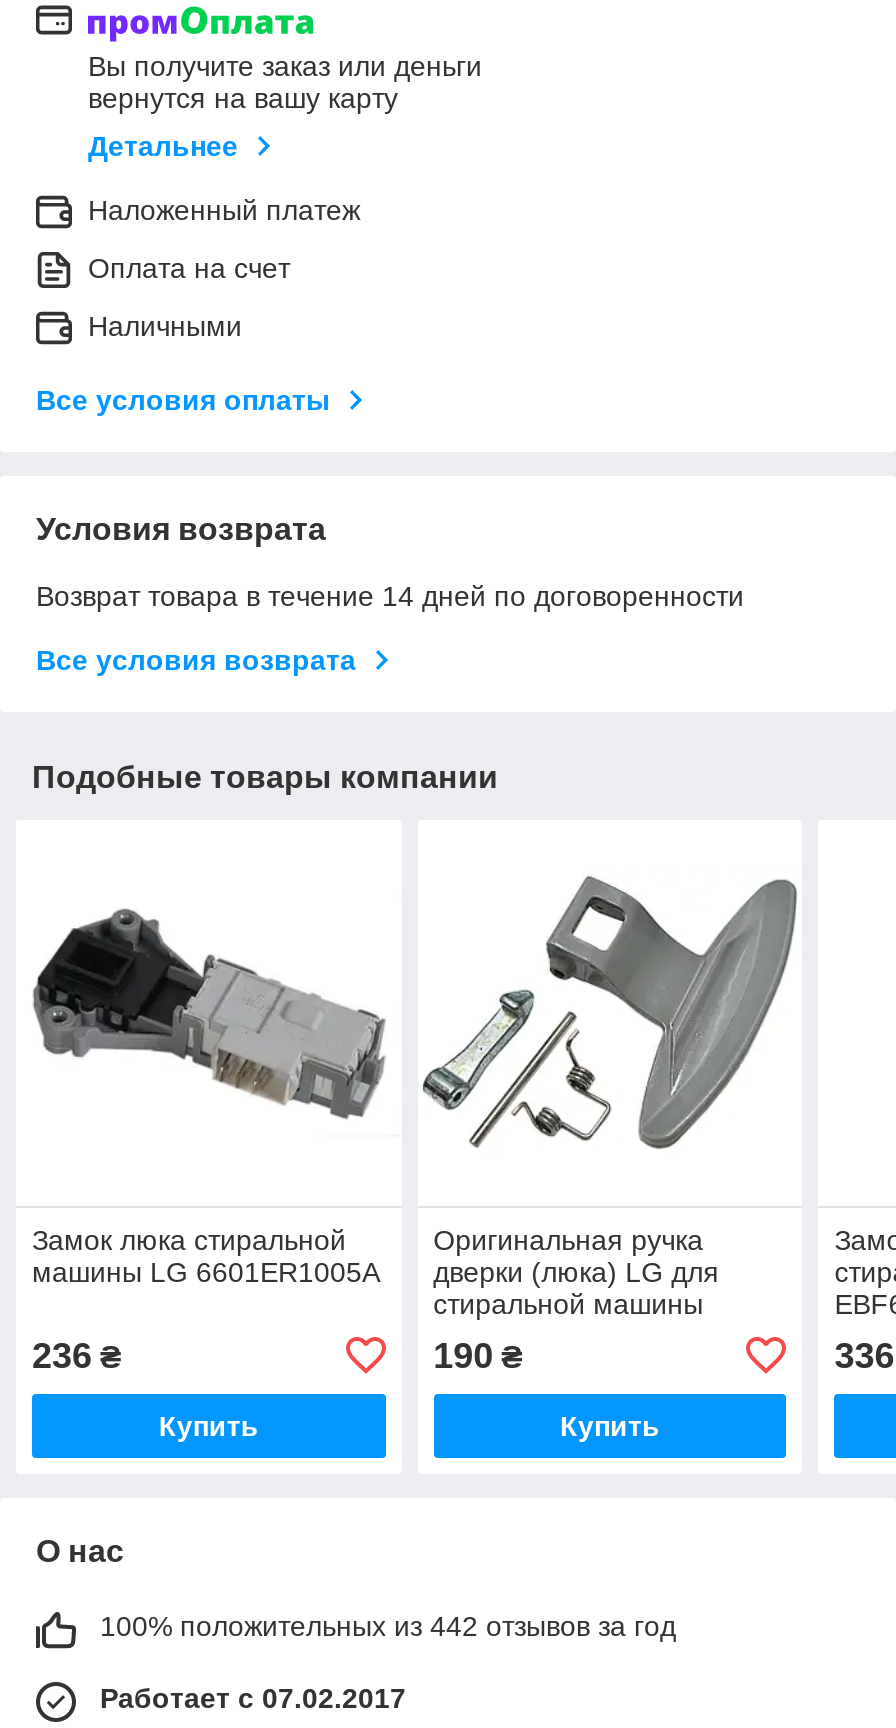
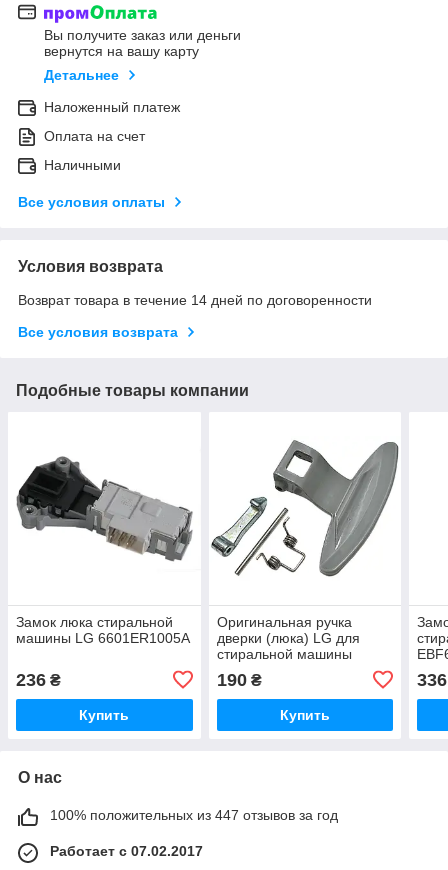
[100,1610,676,1642] 100% положительных из 442 отзывов за год -> [50,807,338,823] 100% положительных из 447 отзывов за год

